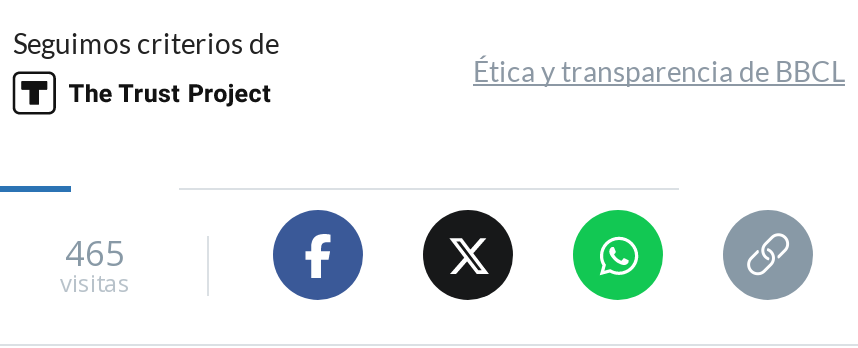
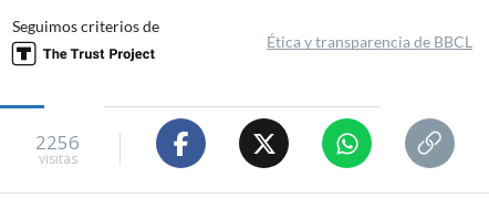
[65,230,125,276] 465 -> [35,129,80,155] 2256

